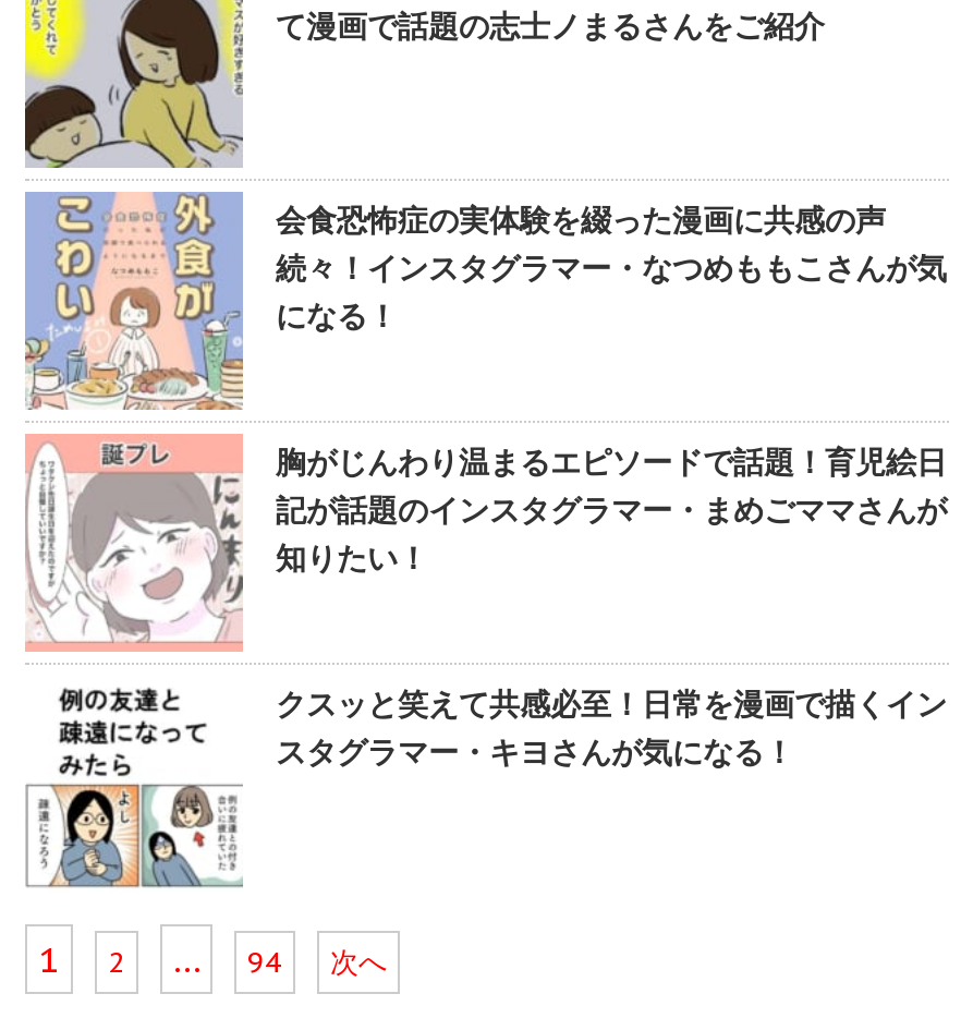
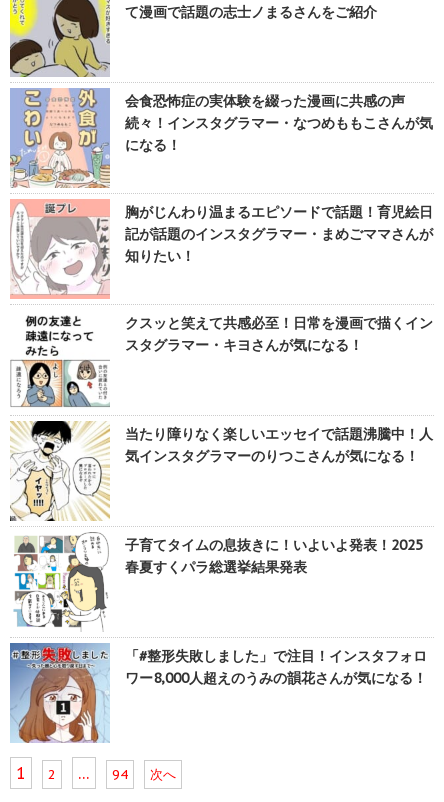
none -> [9,420,433,522] [image] | 当たり障りなく楽しいエッセイで話題沸騰中！人 | 気インスタグラマーのりつこさんが気になる！
none -> [9,642,427,744] [image] | 「#整形失敗しました」で注目！インスタフォロ | ワー8,000人超えのうみの韻花さんが気になる！
none -> [14,531,423,629] [image] | 子育てタイムの息抜きに！いよいよ発表！2025 | 春夏すくパラ総選挙結果発表

